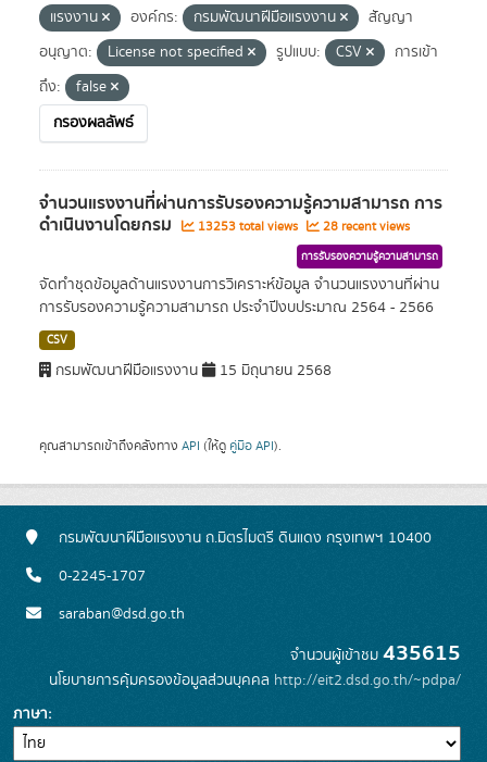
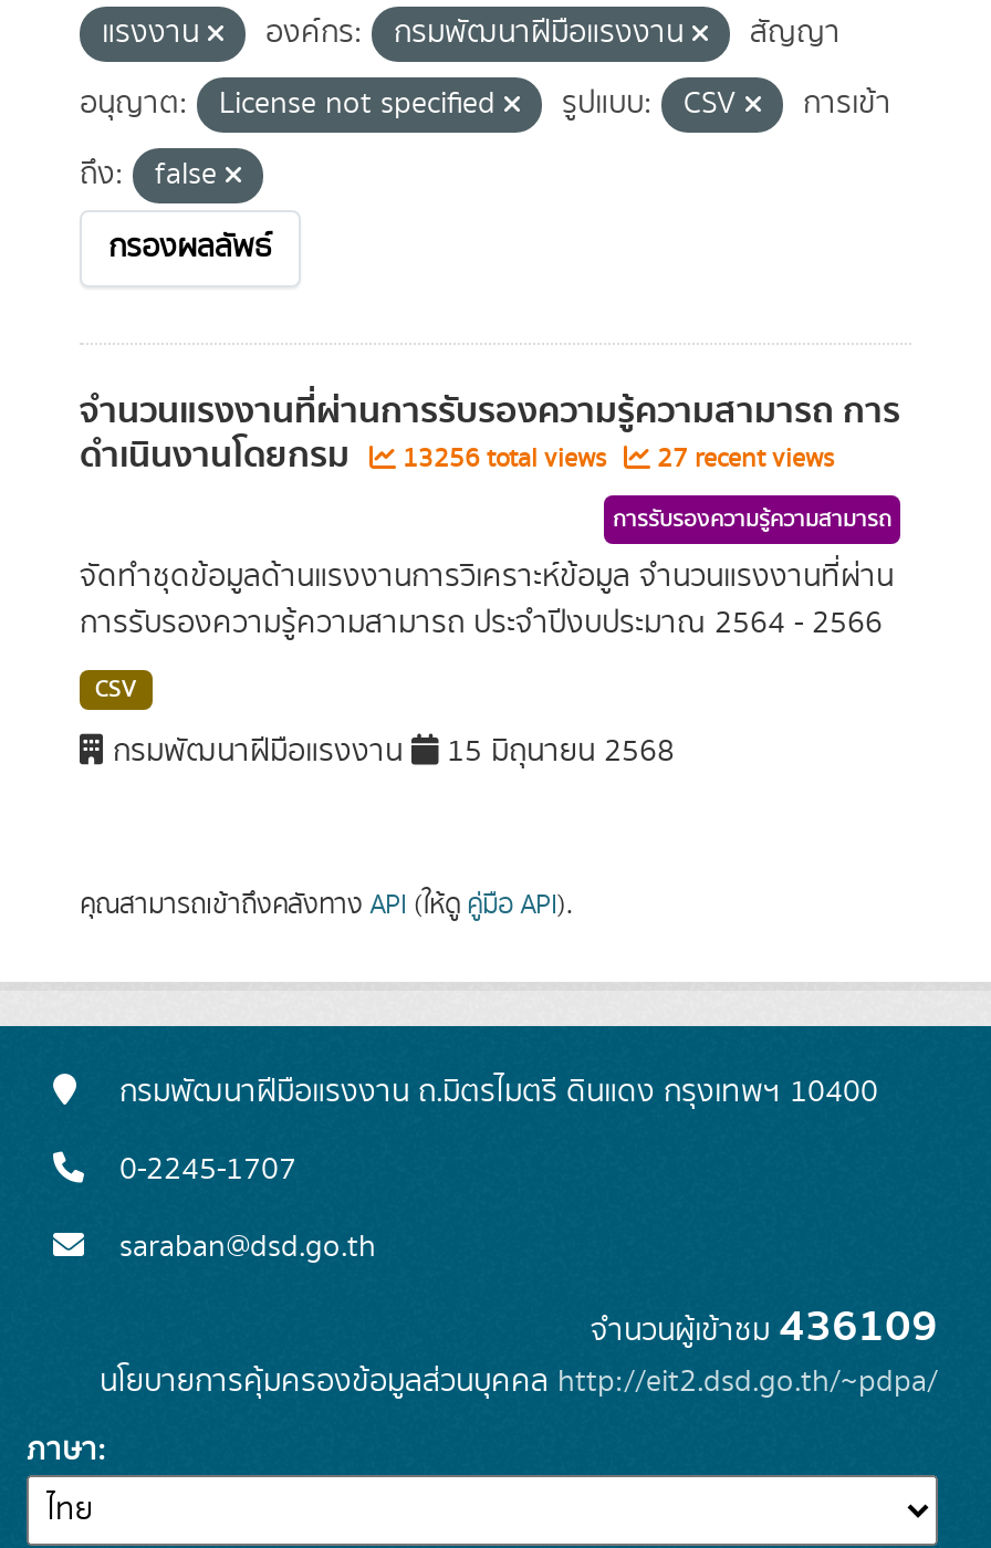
[195,217,301,236] 13253 total views -> [396,440,613,478] 13256 total views
[320,217,410,236] 28 recent views -> [650,440,834,478] 27 recent views
[290,636,461,671] จำนวนผู้เข้าชม435615 -> [591,1291,938,1362] จำนวนผู้เข้าชม436109

